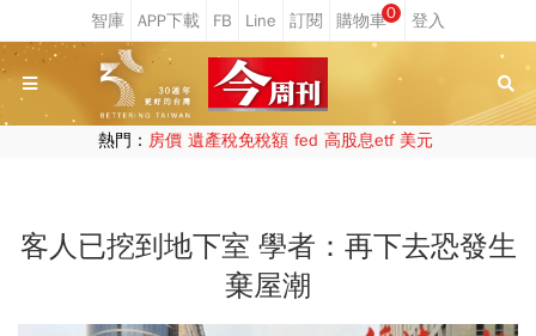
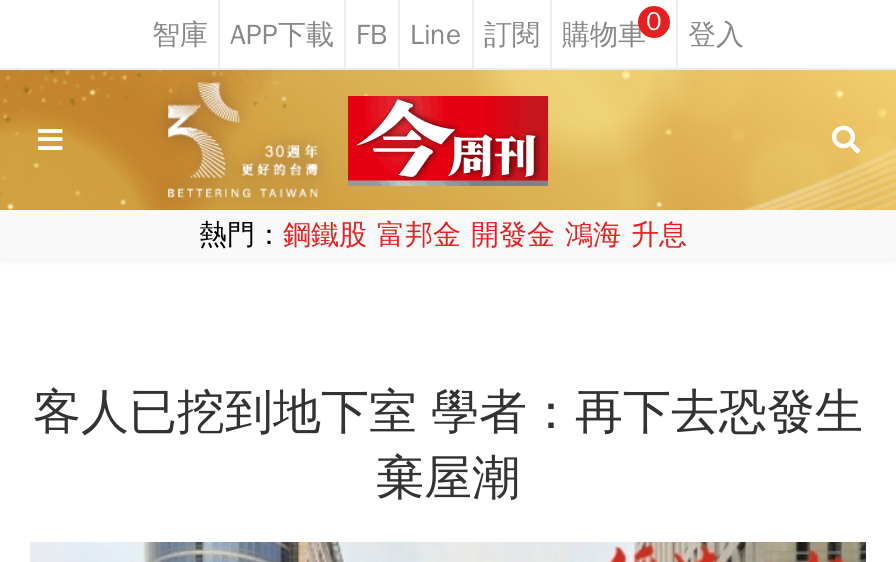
[98,130,433,151] 熱門：房價 遺產稅免稅額 fed 高股息etf 美元 -> [199,218,687,252] 熱門：鋼鐵股 富邦金 開發金 鴻海 升息

